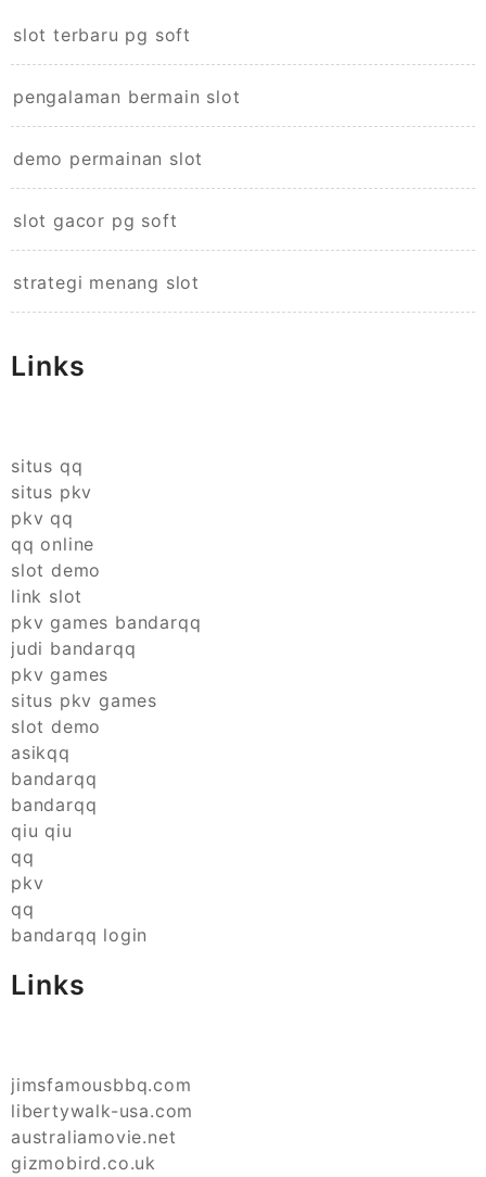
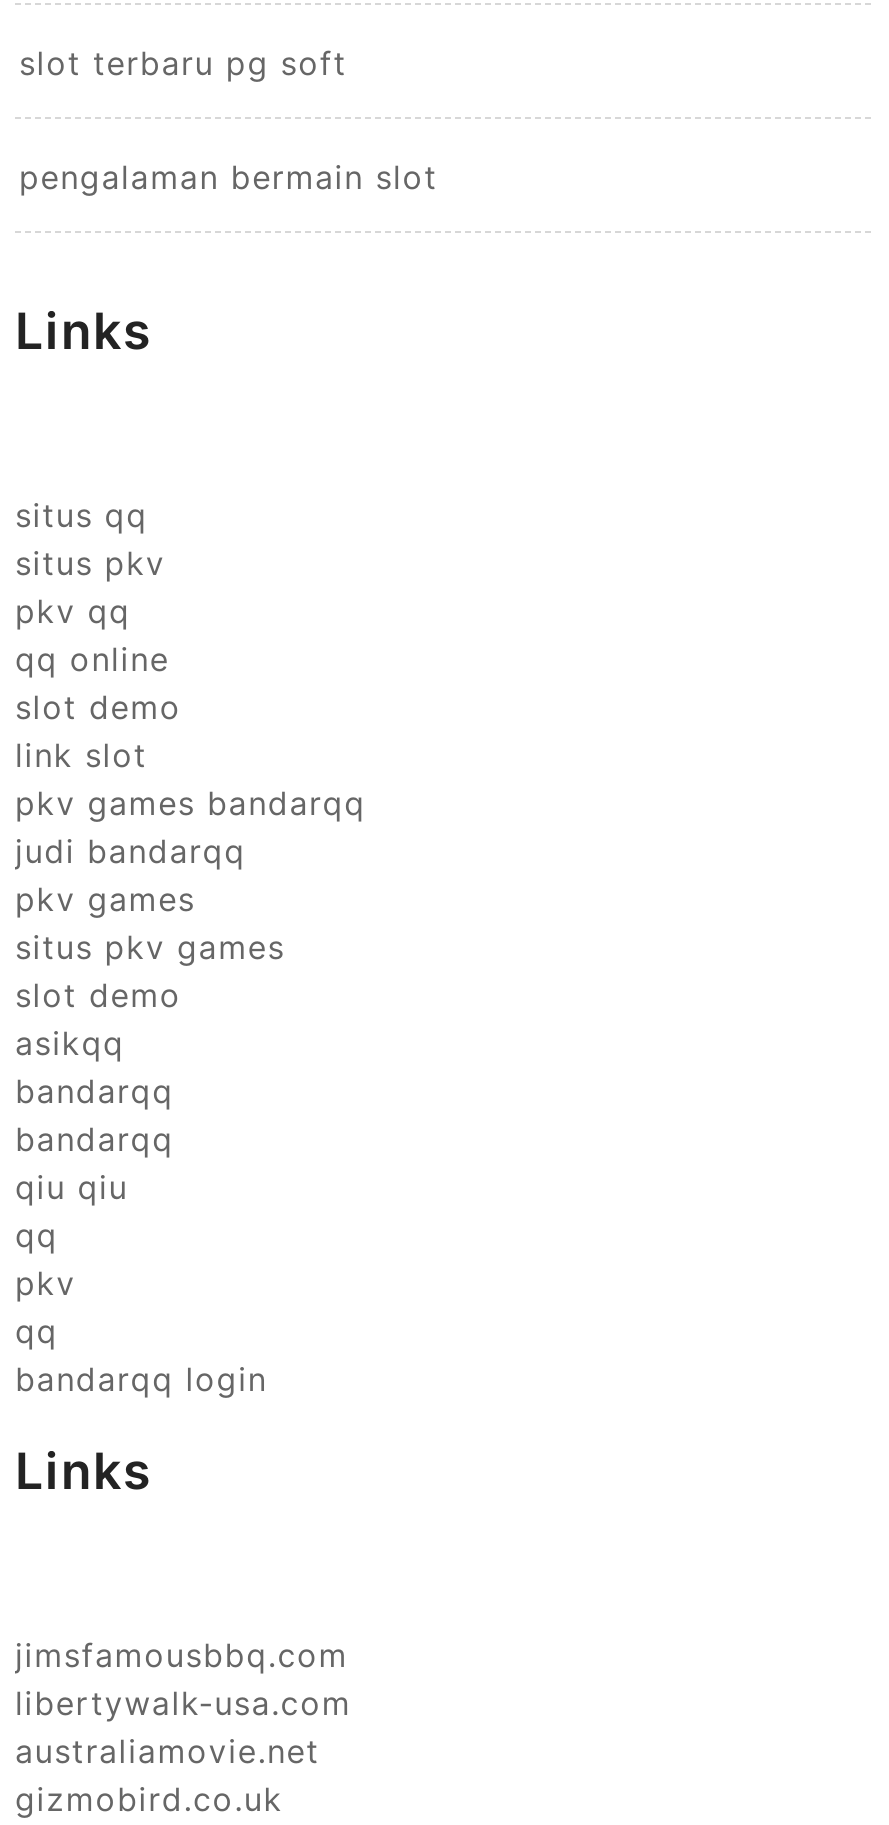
[13,148,203,293] demo permainan slot | slot gacor pg soft | strategi menang slot -> none

